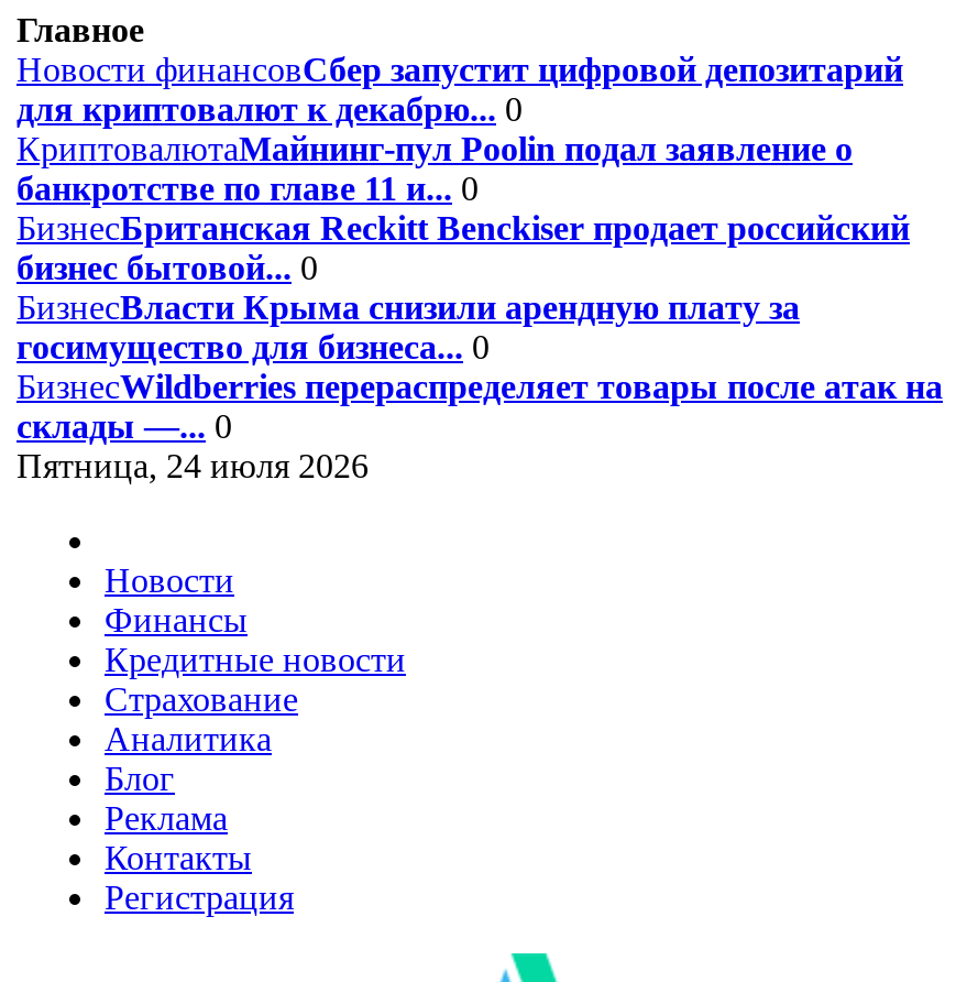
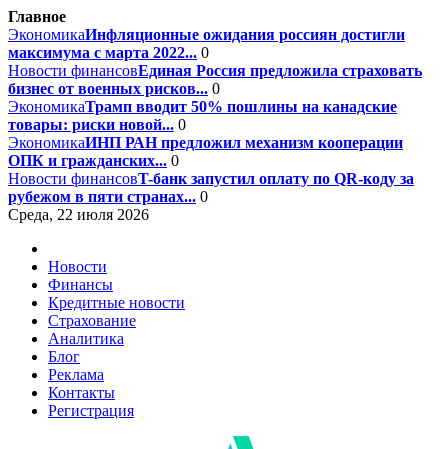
[17,51,943,484] Новости финансовСбер запустит цифровой депозитарий | для криптовалют к декабрю... 0 | КриптовалютаМайнинг-пул Poolin подал заявление о | банкротстве по главе 11 и... 0 | БизнесБританская Reckitt Benckiser продает российский | бизнес бытовой... 0 | БизнесВласти Крыма снизили арендную плату за | госимущество для бизнеса... 0 | БизнесWildberries перераспределяет товары после атак на | склады —... 0 | Пятница, 24 июля 2026 -> [8,26,422,223] ЭкономикаИнфляционные ожидания россиян достигли | максимума с марта 2022... 0 | Новости финансовЕдиная Россия предложила страховать | бизнес от военных рисков... 0 | ЭкономикаТрамп вводит 50% пошлины на канадские | товары: риски новой... 0 | ЭкономикаИНП РАН предложил механизм кооперации | ОПК и гражданских... 0 | Новости финансовT-банк запустил оплату по QR-коду за | рубежом в пяти странах... 0 | Среда, 22 июля 2026

